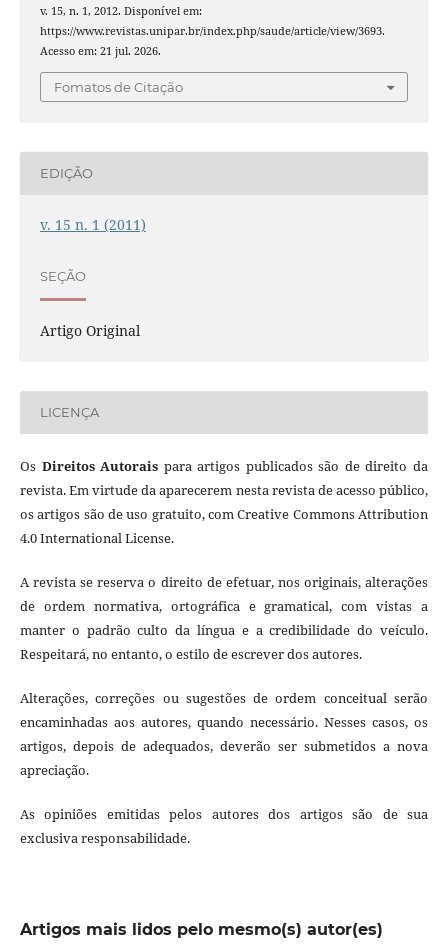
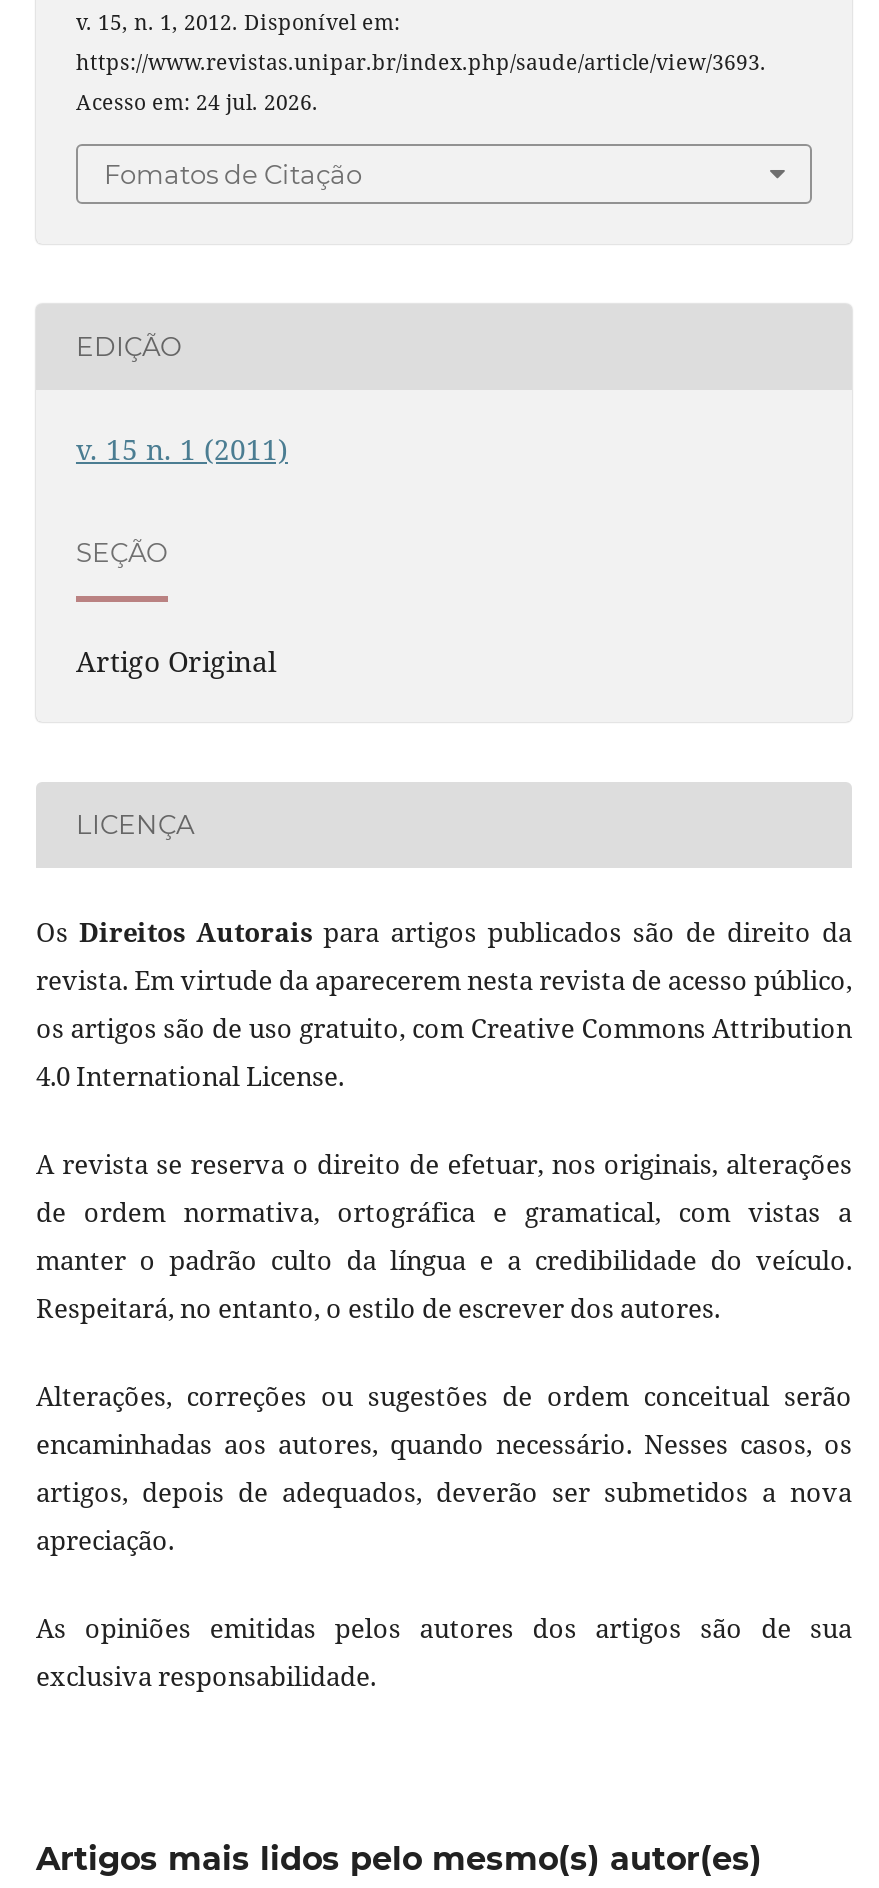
[40,44,161,58] Acesso em: 21 jul. 2026. -> [76,88,318,116] Acesso em: 24 jul. 2026.

